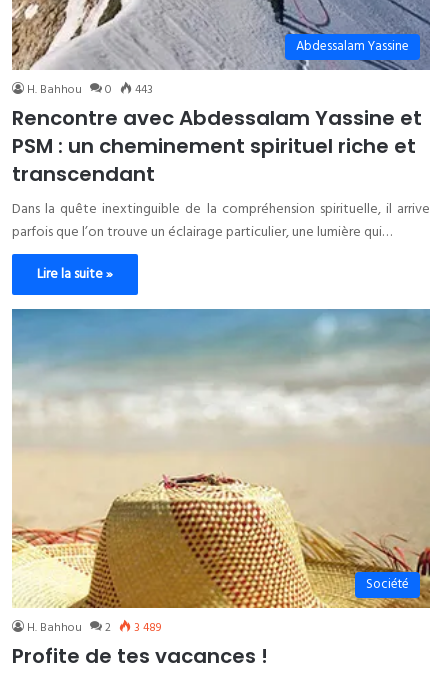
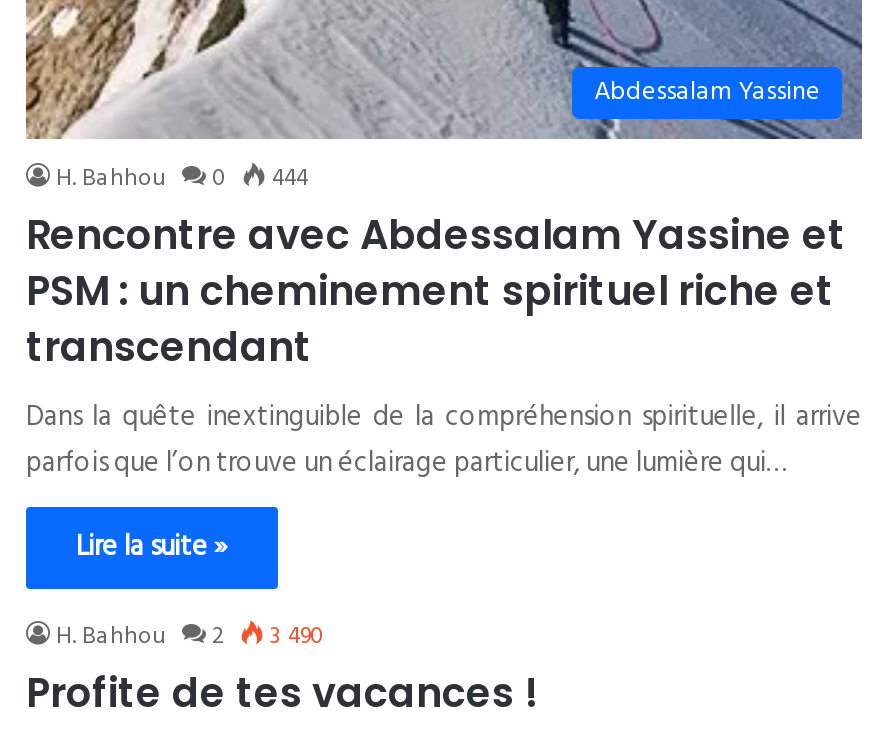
[27,80,153,100] H. Bahhou 0 443 -> [56,159,308,199] H. Bahhou 0 444
[11,308,431,609] [image] | Société -> none
[27,618,161,638] H. Bahhou 2 3 489 -> [56,617,324,657] H. Bahhou 2 3 490

